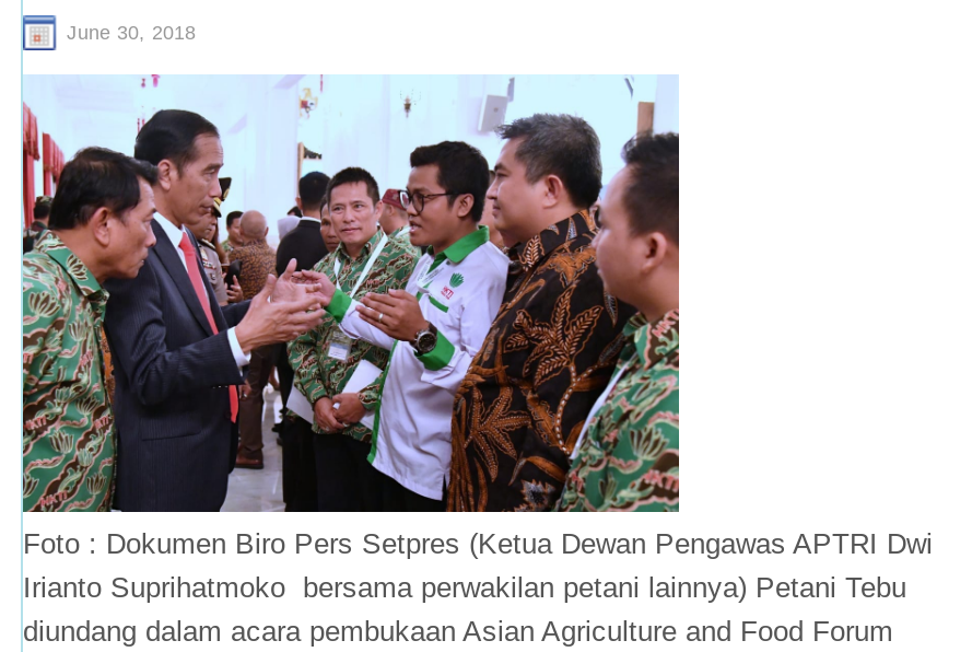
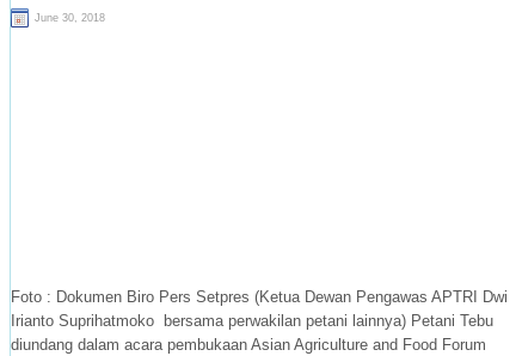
[21,72,681,514] [image] -> none

